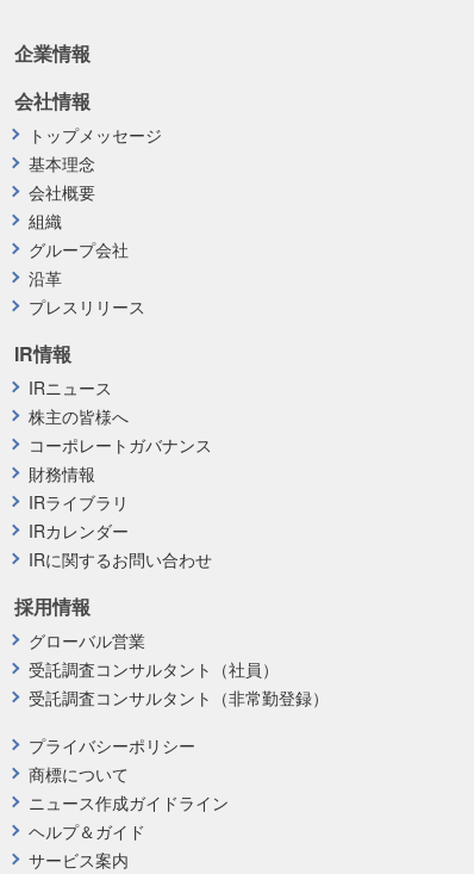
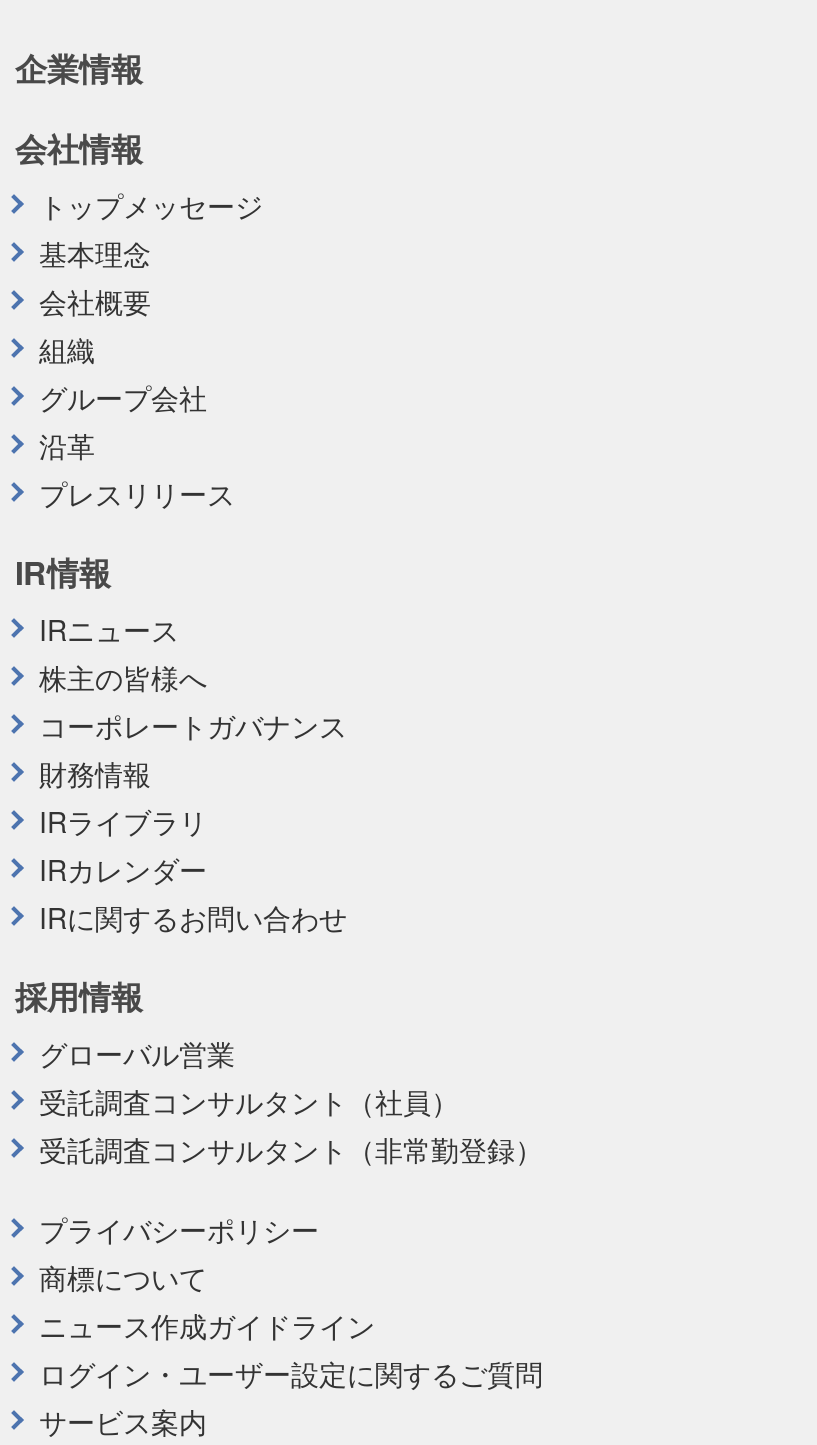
[29,819,145,843] ヘルプ＆ガイド -> [39,1352,543,1392] ログイン・ユーザー設定に関するご質問

